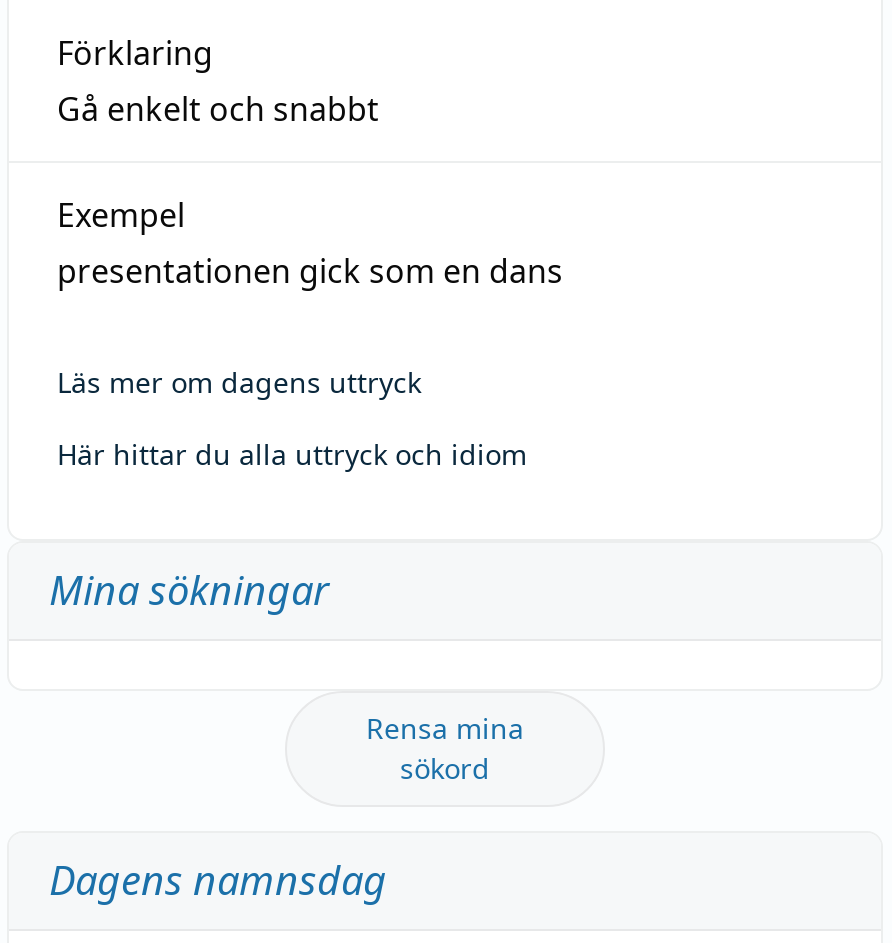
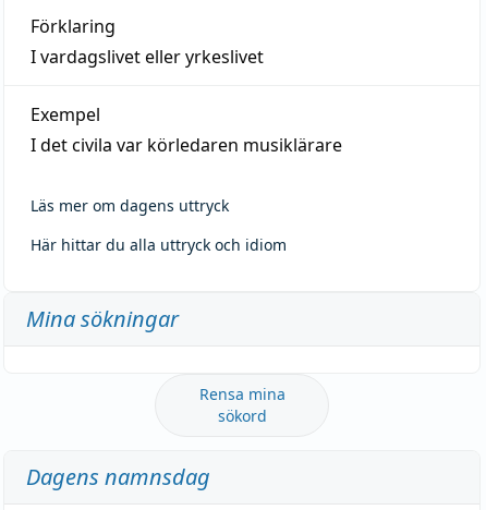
[57,86,379,130] Gå enkelt och snabbt -> [31,44,264,68] I vardagslivet eller yrkeslivet
[57,248,563,292] presentationen gick som en dans -> [31,133,342,157] I det civila var körledaren musiklärare

